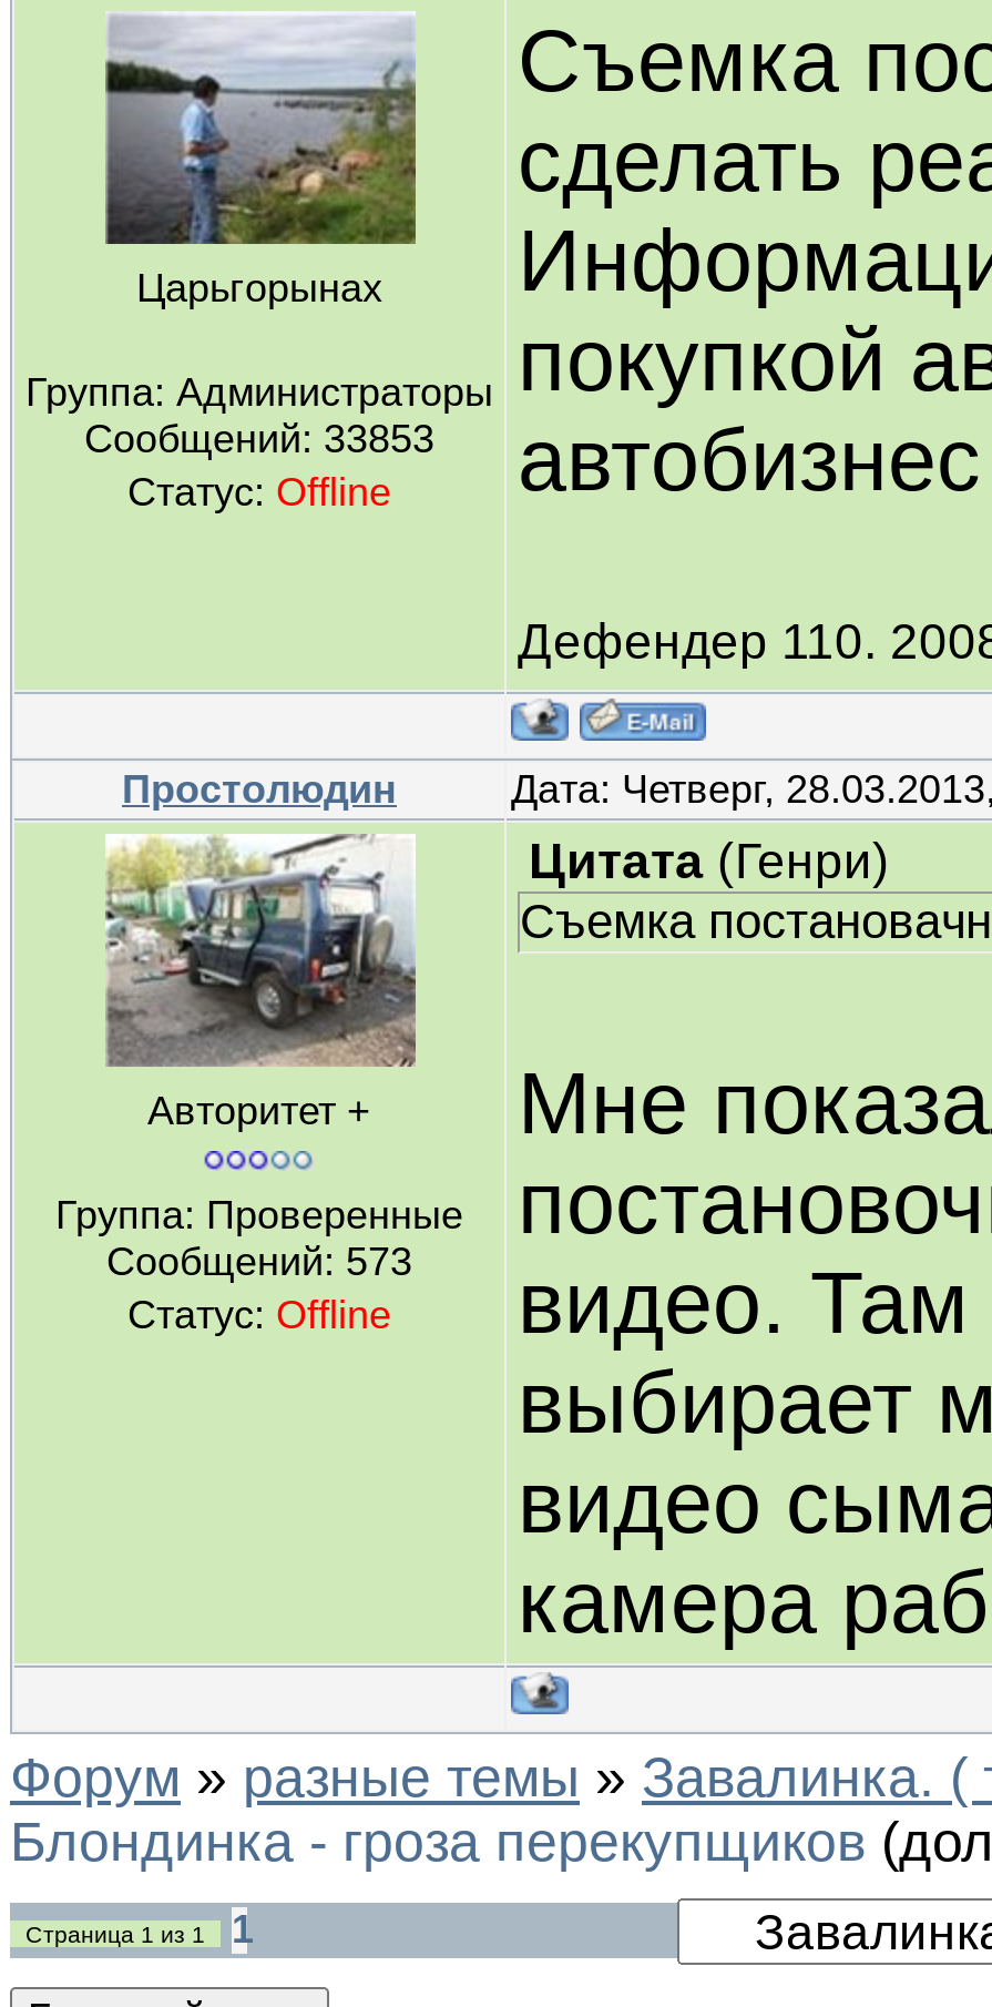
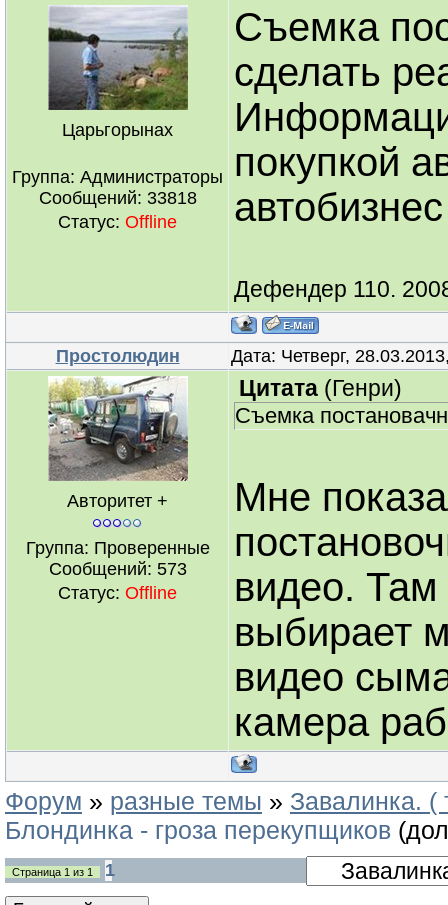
[84,417,434,461] Сообщений: 33853 -> [38,188,196,208] Сообщений: 33818

